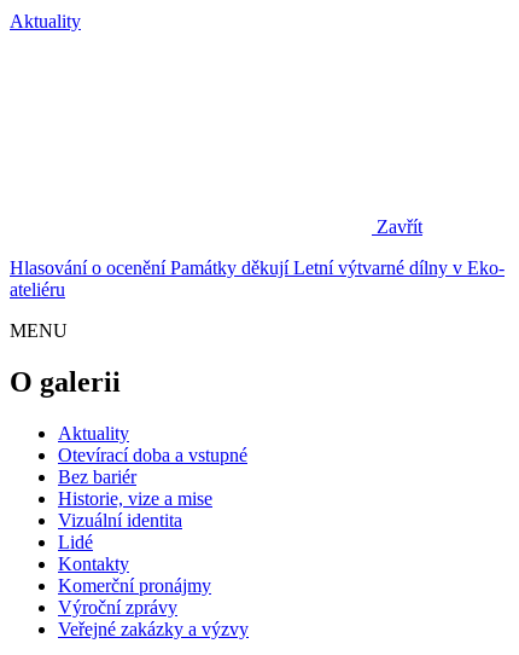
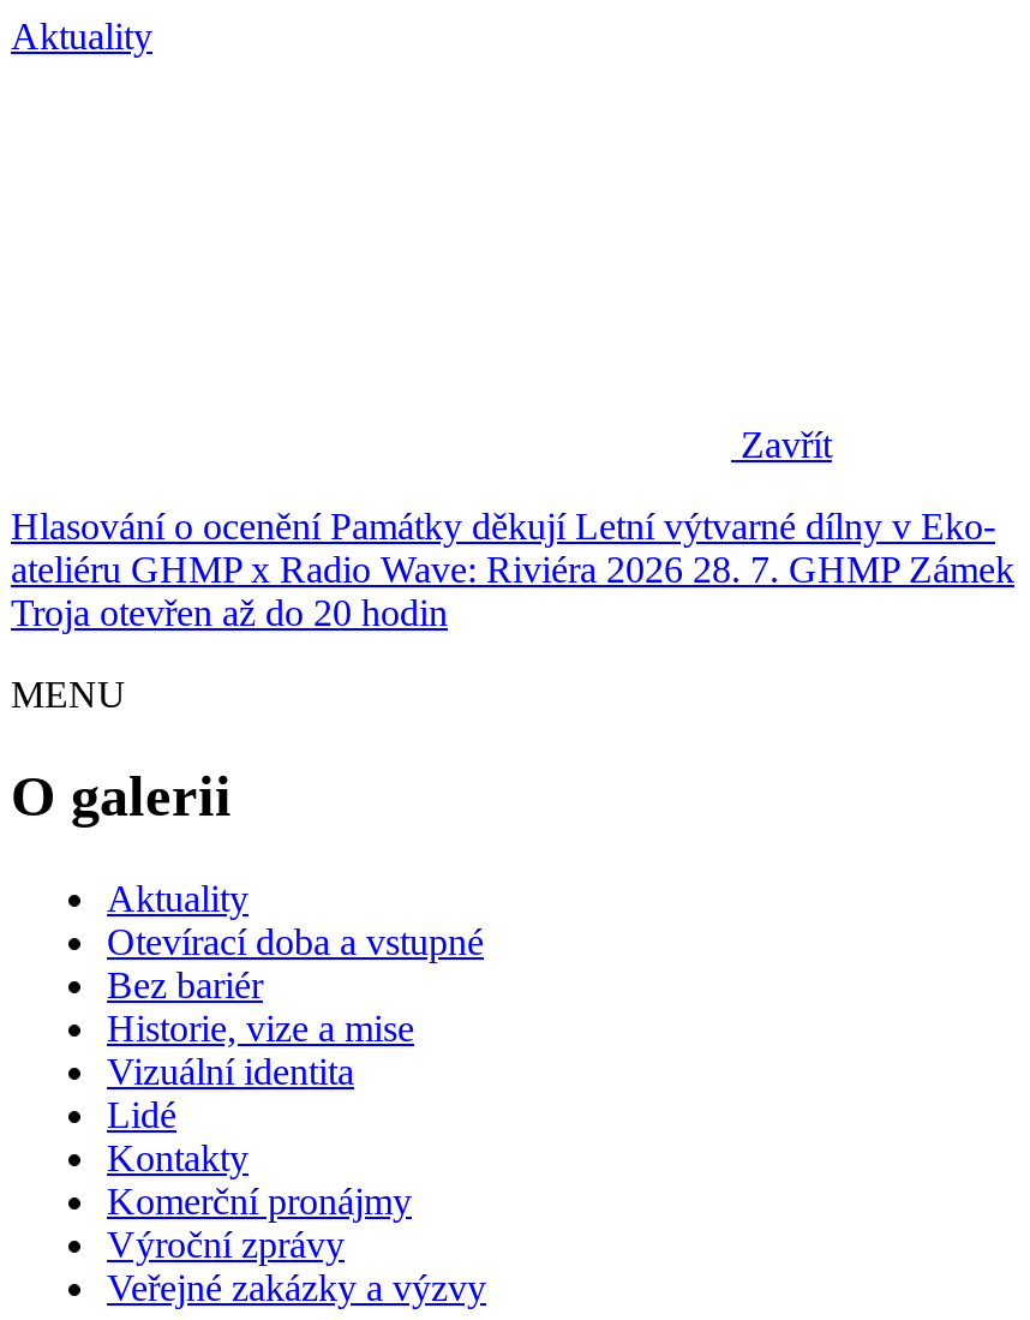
[10,279,65,300] ateliéru -> [11,549,1014,633] ateliéru GHMP x Radio Wave: Riviéra 202628. 7. GHMP Zámek | Troja otevřen až do 20 hodin

